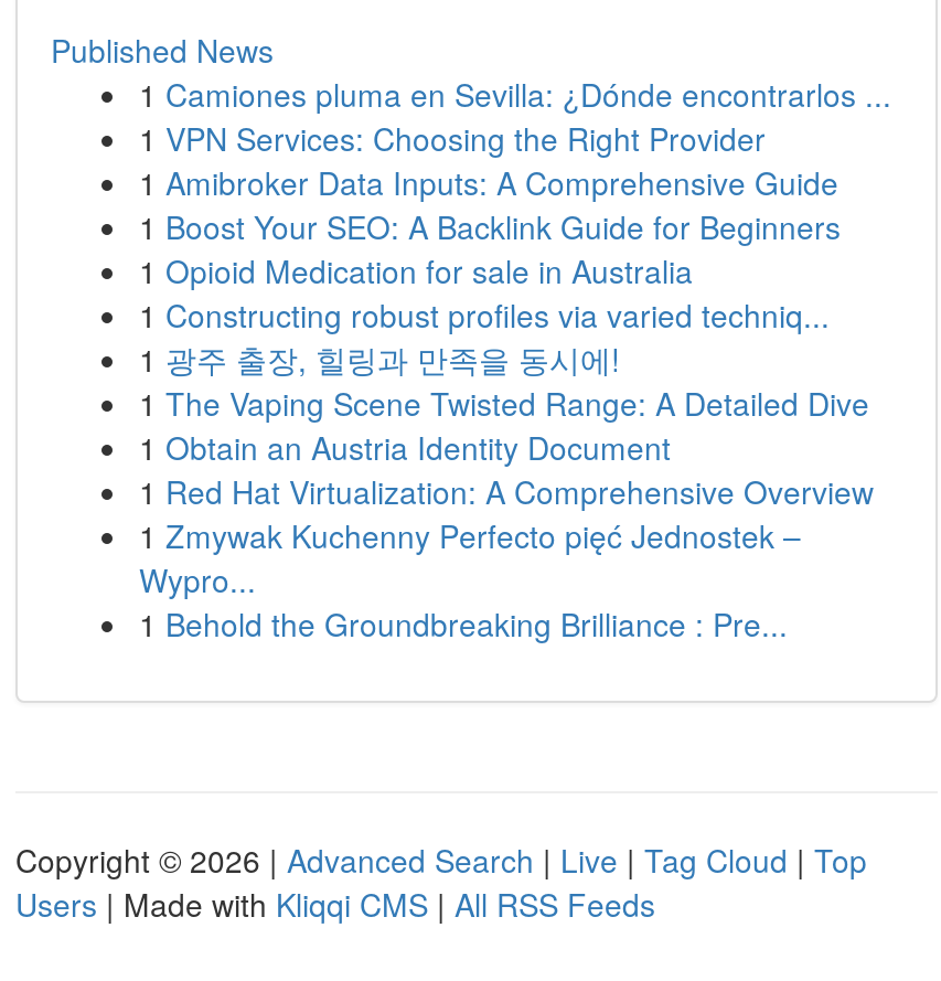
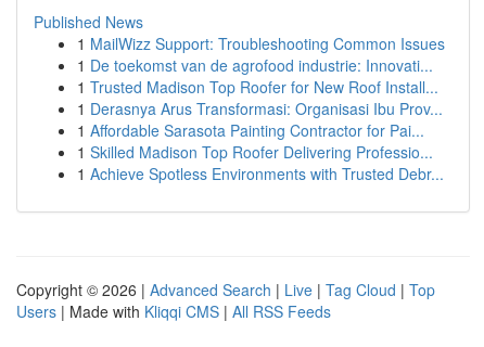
[139,72,891,646] 1 Camiones pluma en Sevilla: ¿Dónde encontrarlos ... | 1 VPN Services: Choosing the Right Provider | 1 Amibroker Data Inputs: A Comprehensive Guide | 1 Boost Your SEO: A Backlink Guide for Beginners | 1 Opioid Medication for sale in Australia | 1 Constructing robust profiles via varied techniq... | 1 광주 출장, 힐링과 만족을 동시에! | 1 The Vaping Scene Twisted Range: A Detailed Dive | 1 Obtain an Austria Identity Document | 1 Red Hat Virtualization: A Comprehensive Overview | 1 Zmywak Kuchenny Perfecto pięć Jednostek – | Wypro... | 1 Behold the Groundbreaking Brilliance : Pre... -> [77,33,445,184] 1 MailWizz Support: Troubleshooting Common Issues | 1 De toekomst van de agrofood industrie: Innovati... | 1 Trusted Madison Top Roofer for New Roof Install... | 1 Derasnya Arus Transformasi: Organisasi Ibu Prov... | 1 Affordable Sarasota Painting Contractor for Pai... | 1 Skilled Madison Top Roofer Delivering Professio... | 1 Achieve Spotless Environments with Trusted Debr...

